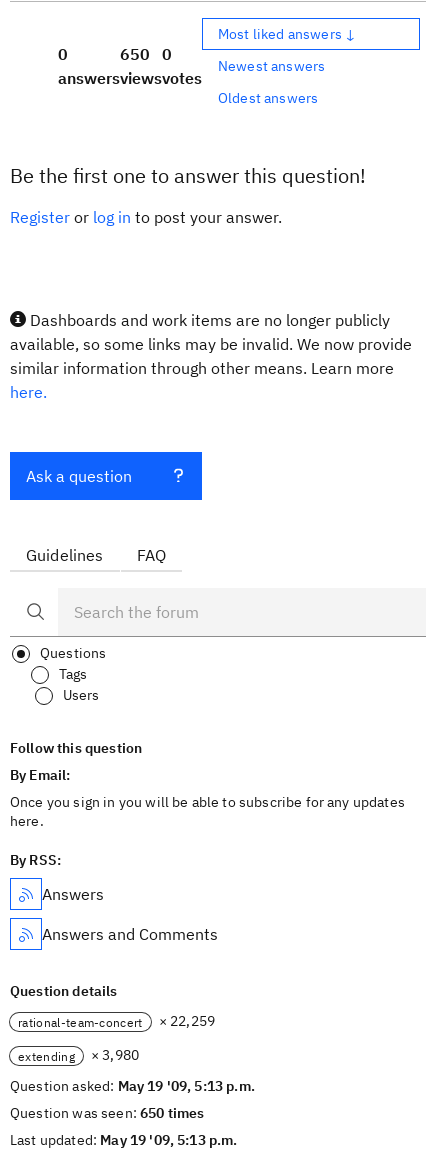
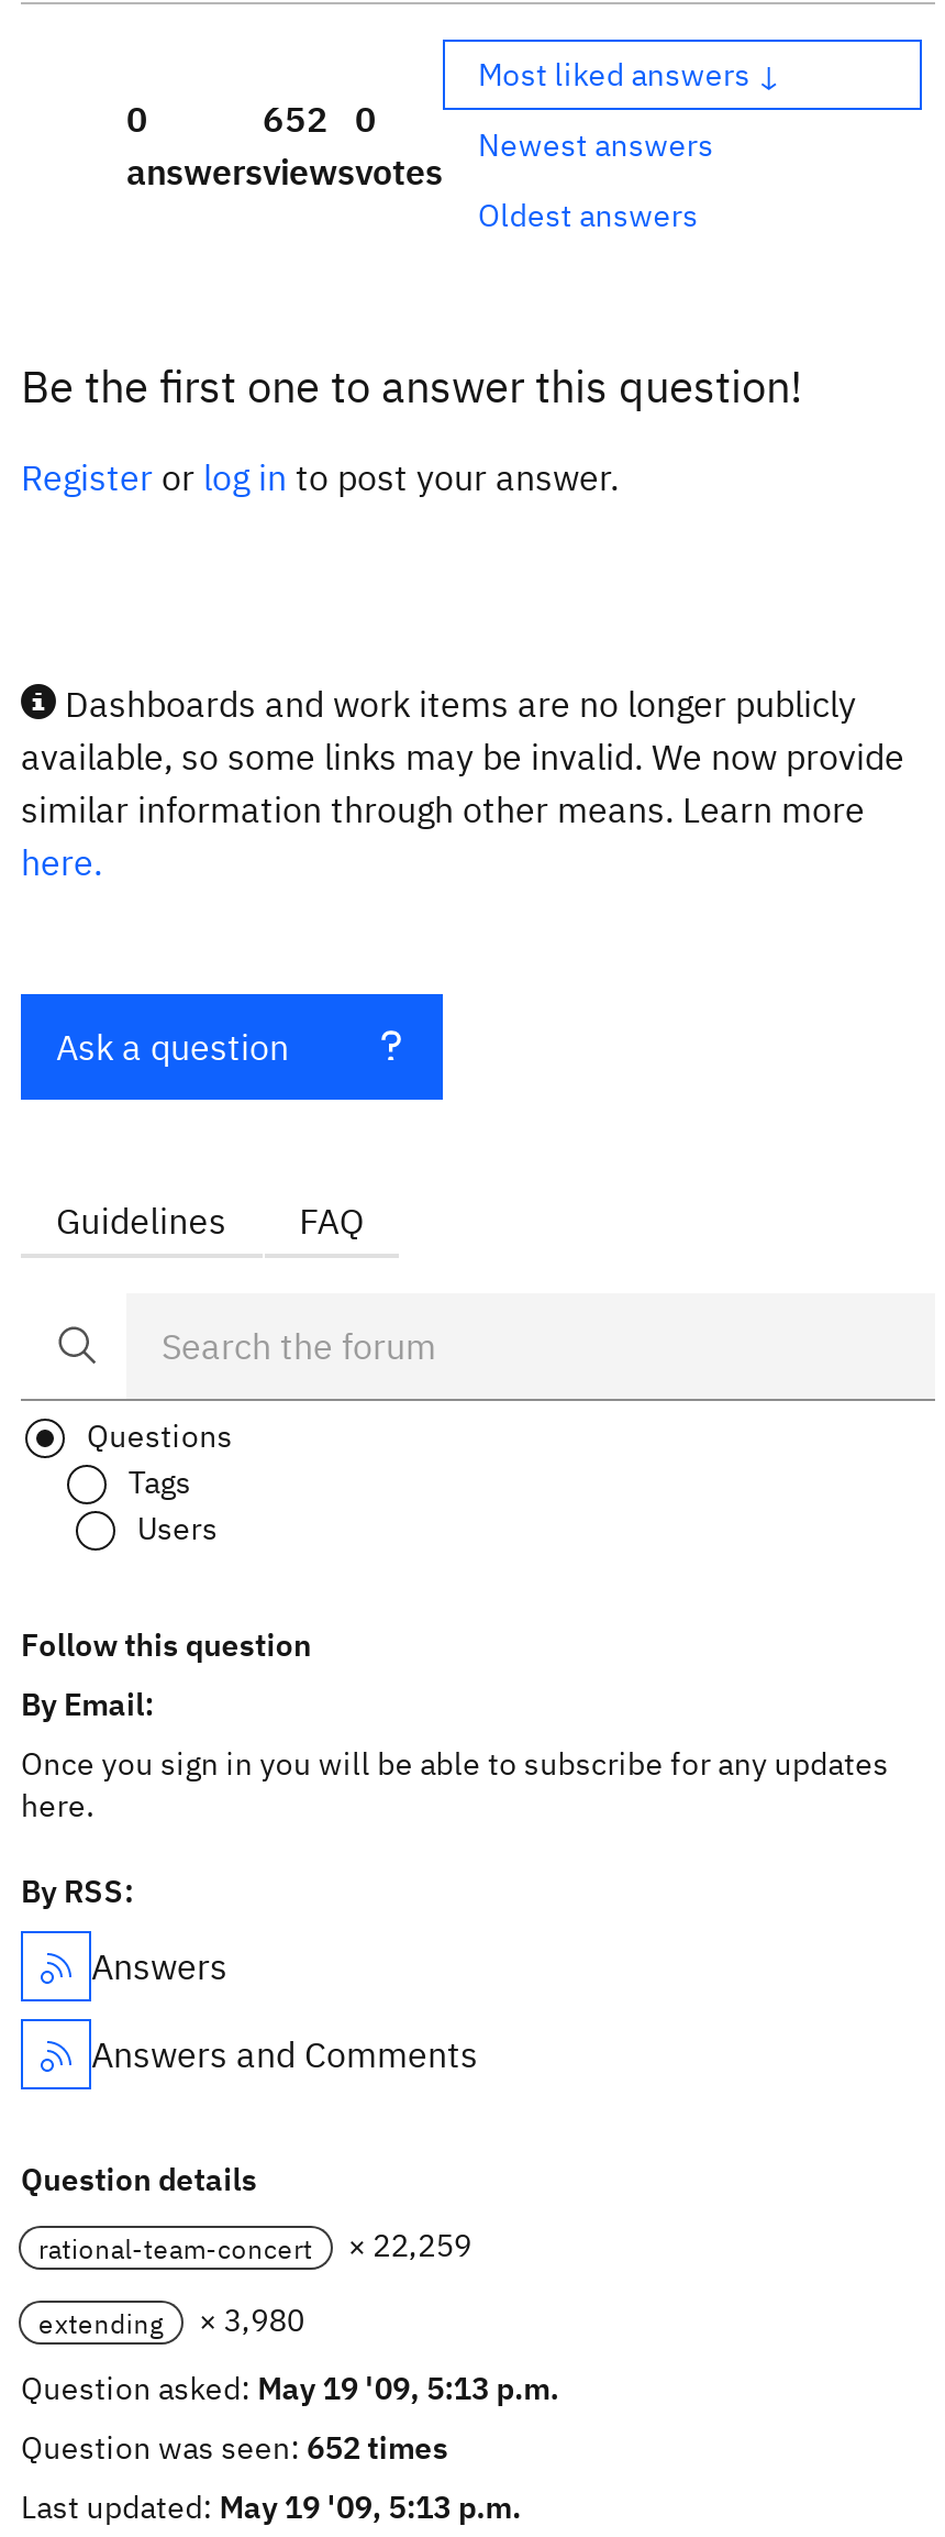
[120,44,172,64] 650 0 -> [263,97,377,141] 652 0
[10,1104,204,1122] Question was seen: 650 times -> [21,2428,448,2468] Question was seen: 652 times

